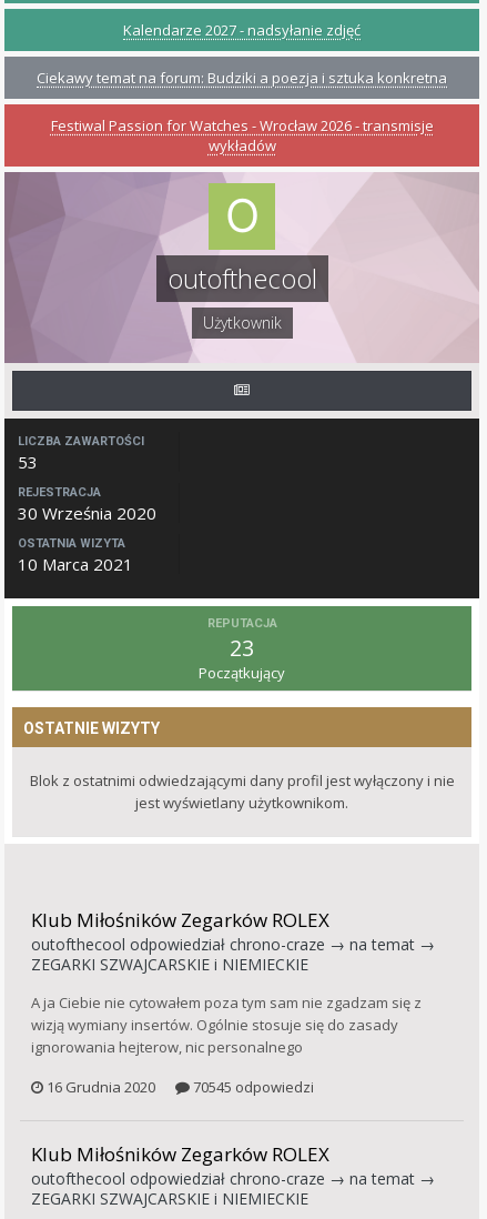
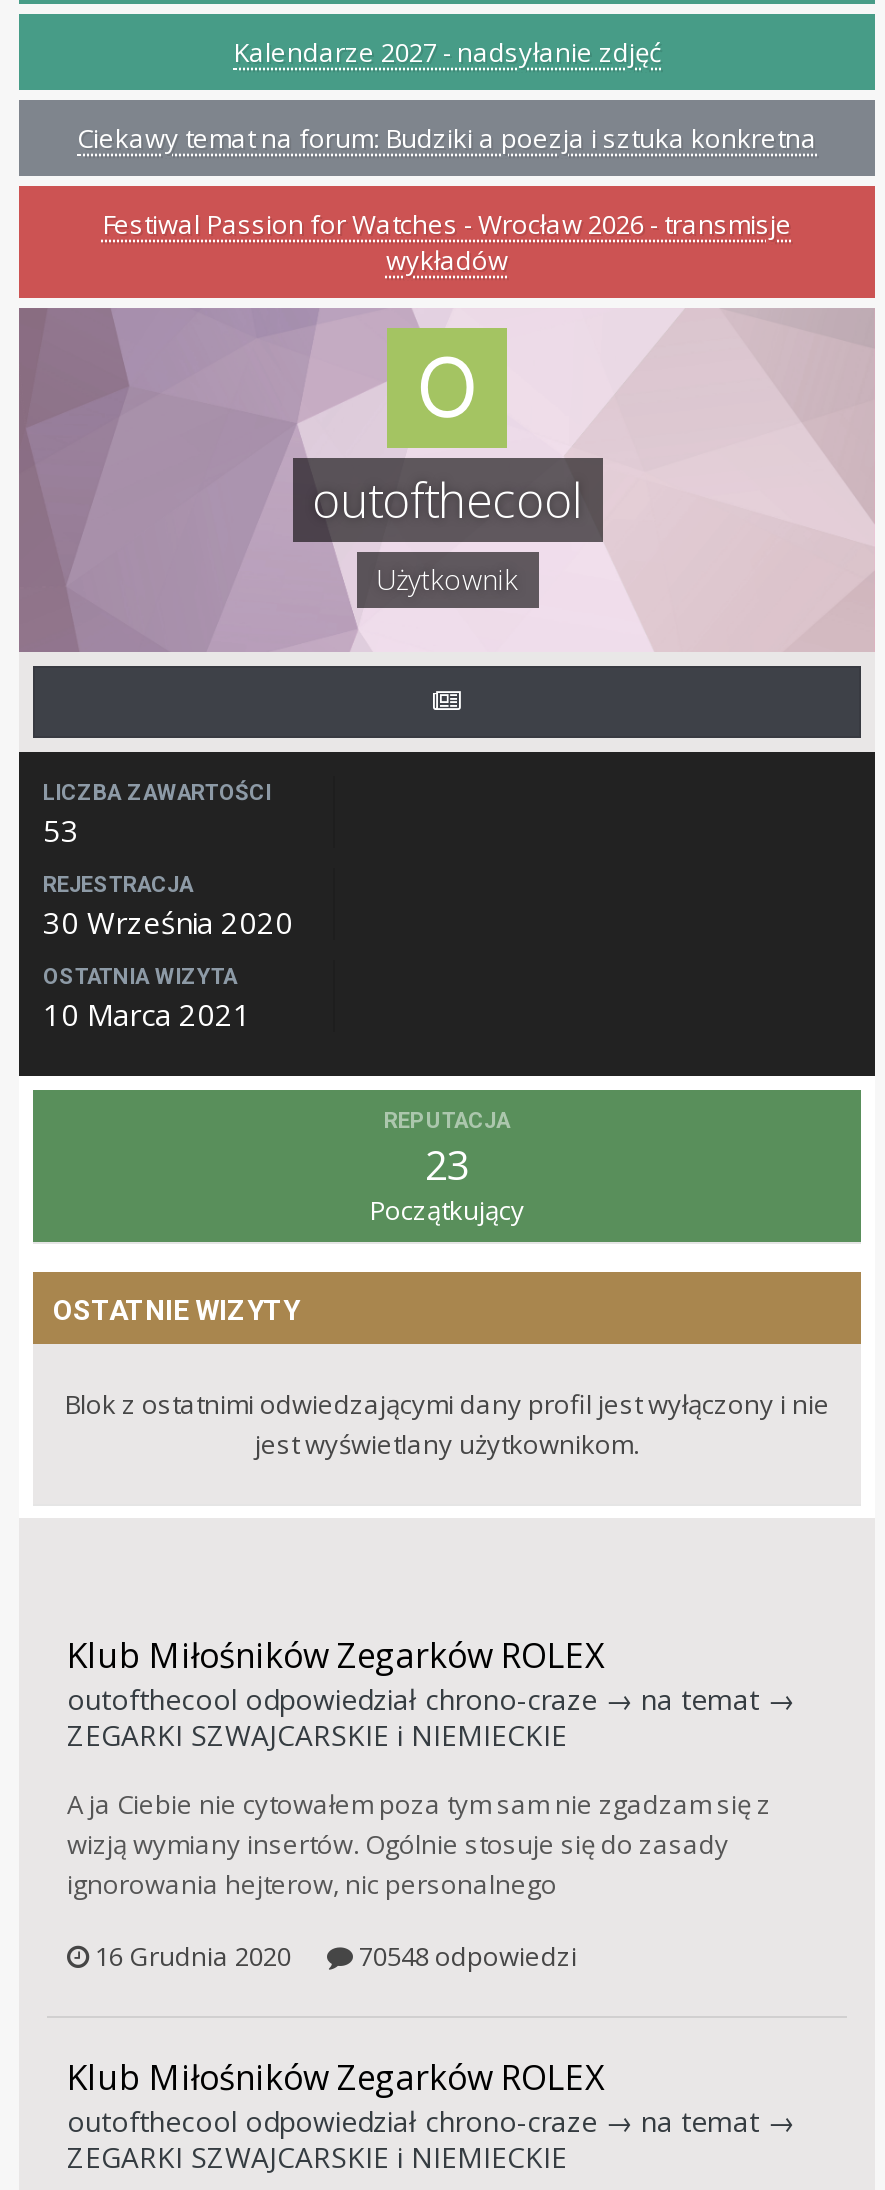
[47,1076,314,1096] 16 Grudnia 2020 70545 odpowiedzi -> [95,1937,577,1973] 16 Grudnia 2020 70548 odpowiedzi

